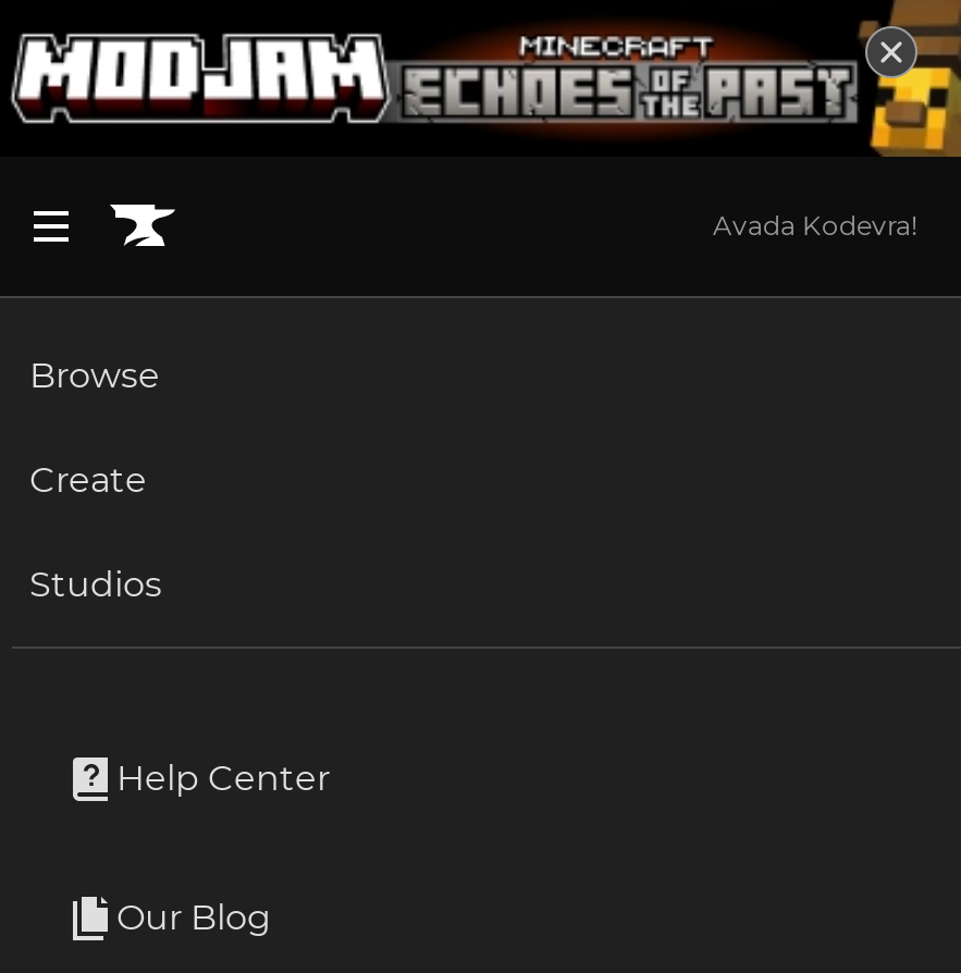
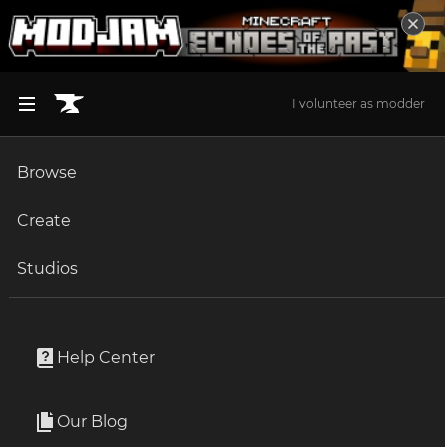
[713,208,917,241] Avada Kodevra! -> [292,96,425,111] I volunteer as modder

